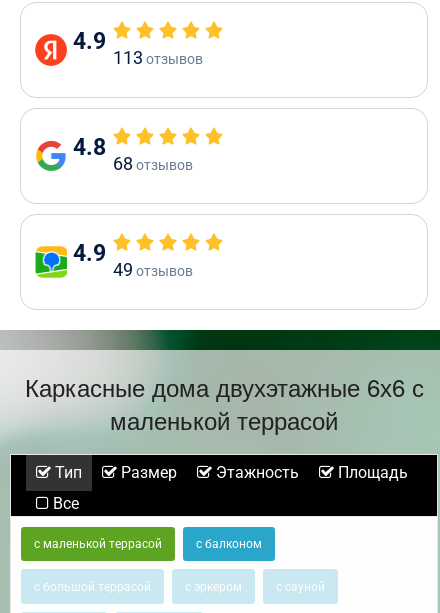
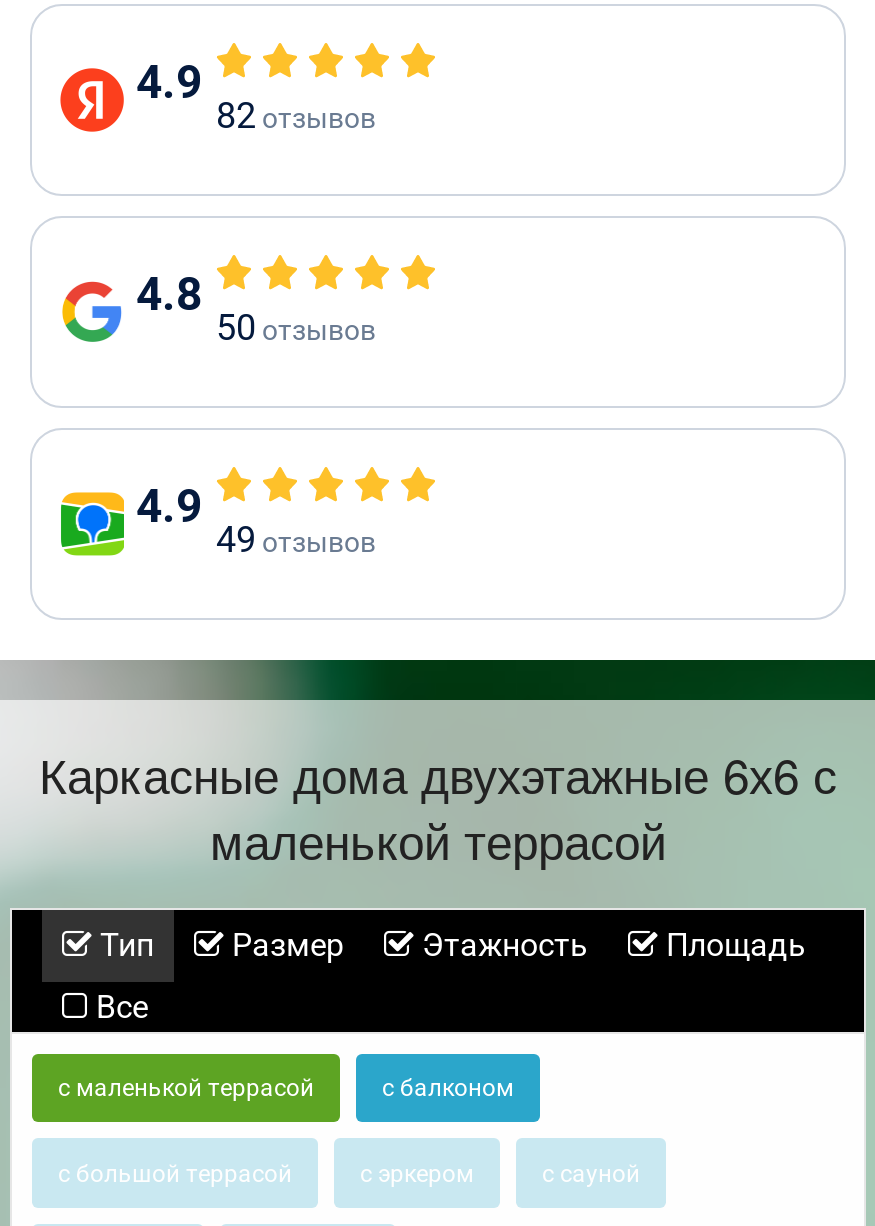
[113,47,203,68] 113 отзывов -> [216,94,376,136] 82 отзывов
[113,153,193,174] 68 отзывов -> [216,306,376,348] 50 отзывов

